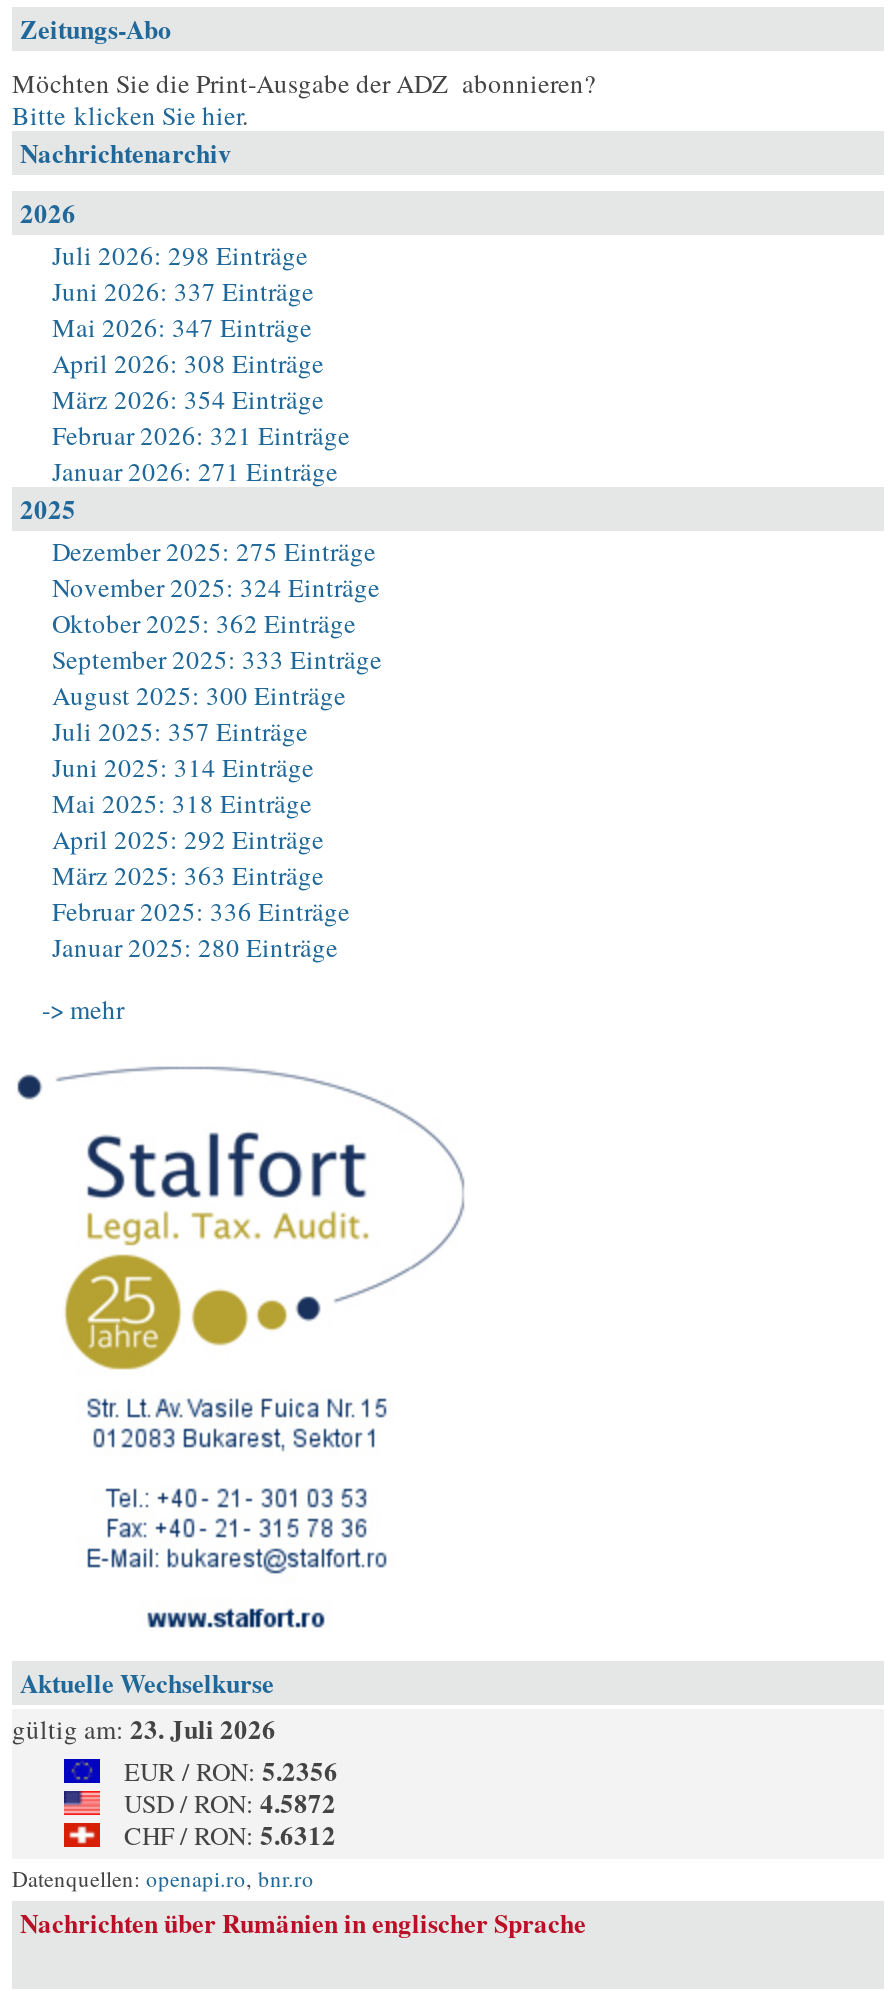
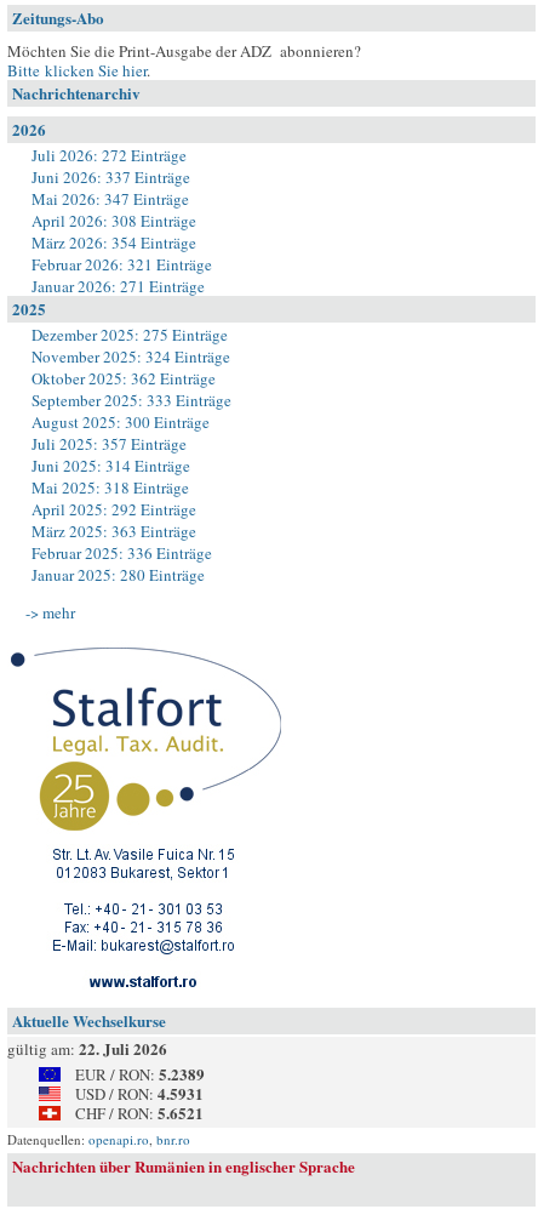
[52,237,308,273] Juli 2026: 298 Einträge -> [32,144,187,166] Juli 2026: 272 Einträge
[12,1709,276,1747] gültig am: 23. Juli 2026 -> [7,1037,167,1060] gültig am: 22. Juli 2026
[124,1751,338,1789] EUR / RON: 5.2356 -> [75,1062,205,1085] EUR / RON: 5.2389
[124,1783,336,1821] USD / RON: 4.5872 -> [75,1082,204,1105] USD / RON: 4.5931
[124,1815,336,1853] CHF / RON: 5.6312 -> [75,1101,204,1124] CHF / RON: 5.6521

